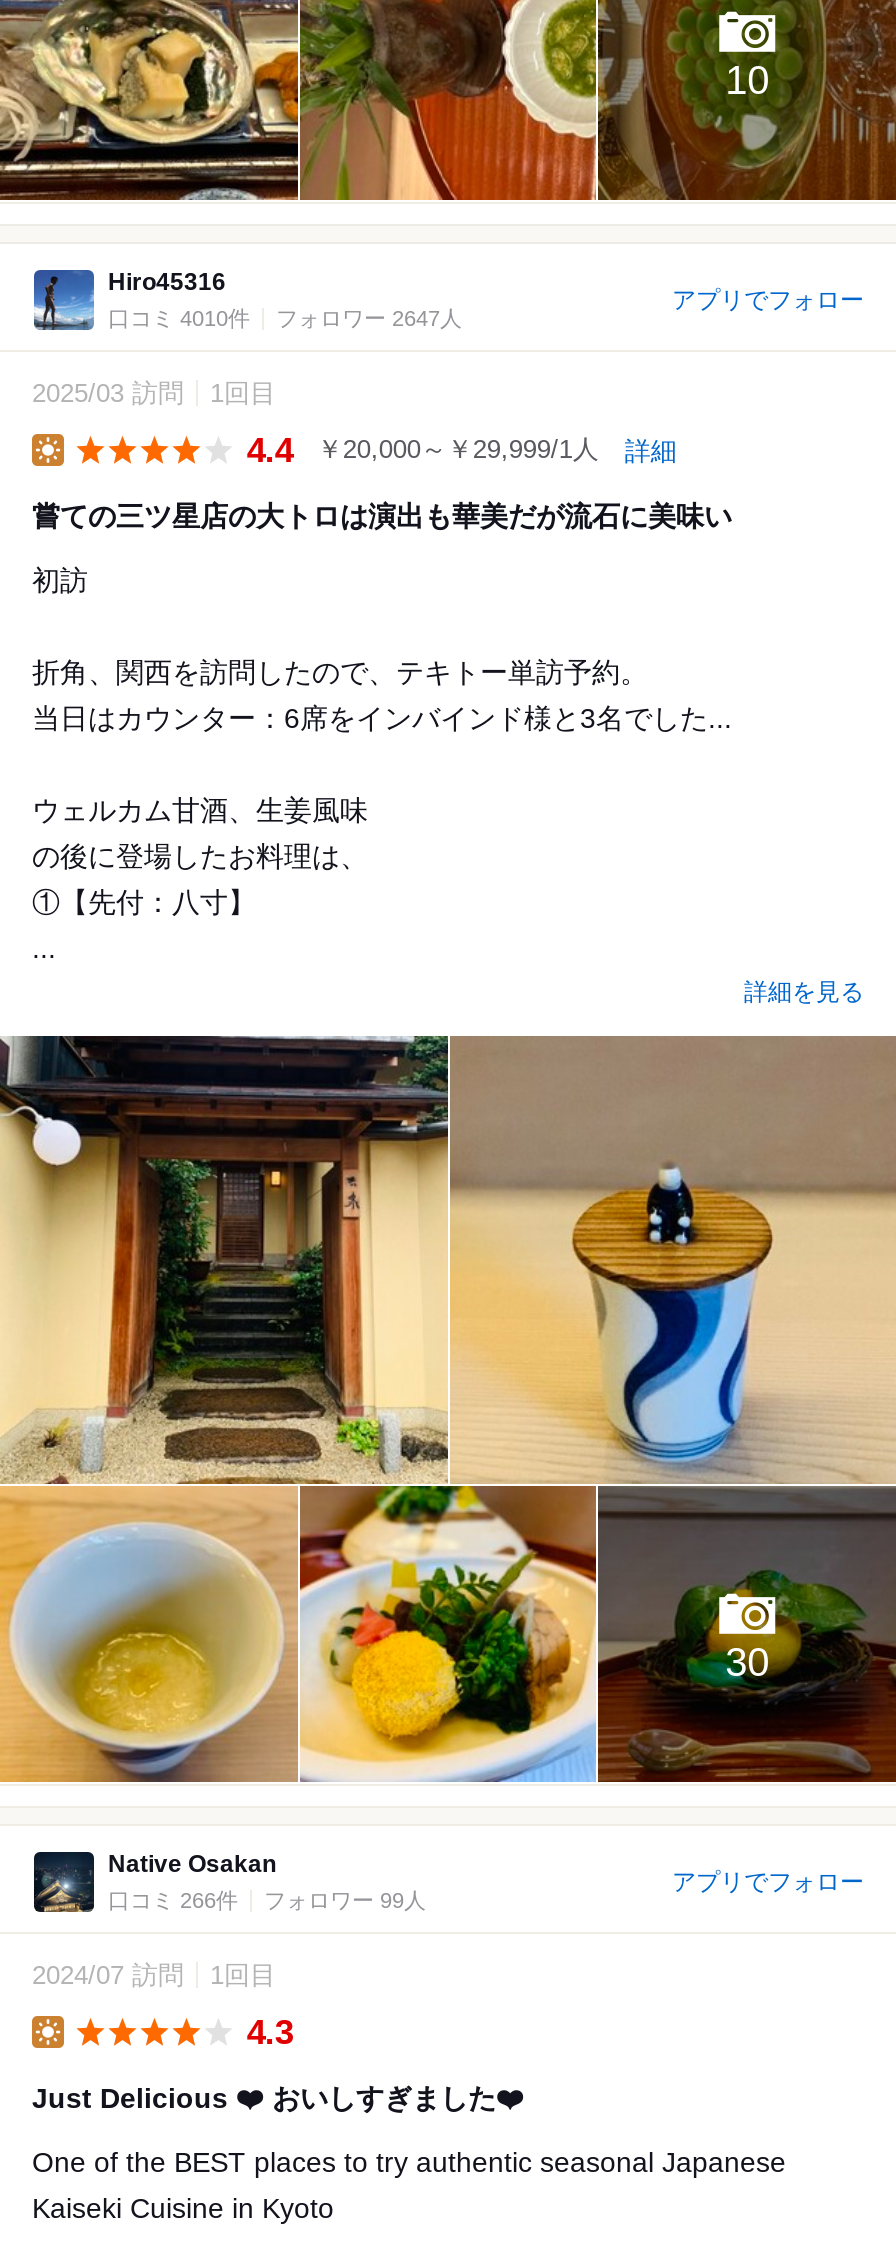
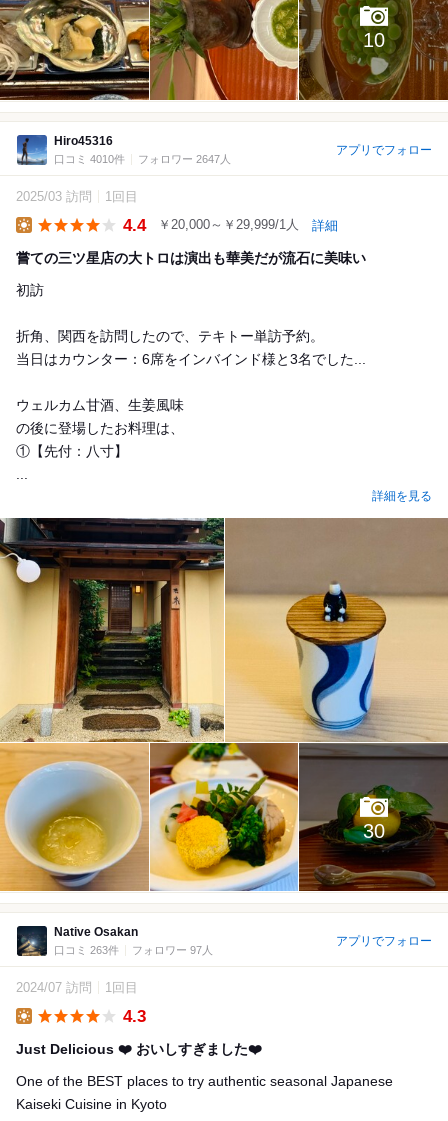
[108,1888,238,1912] 口コミ 266件 -> [54,944,119,956] 口コミ 263件
[264,1888,426,1912] フォロワー 99人 -> [132,944,213,956] フォロワー 97人

